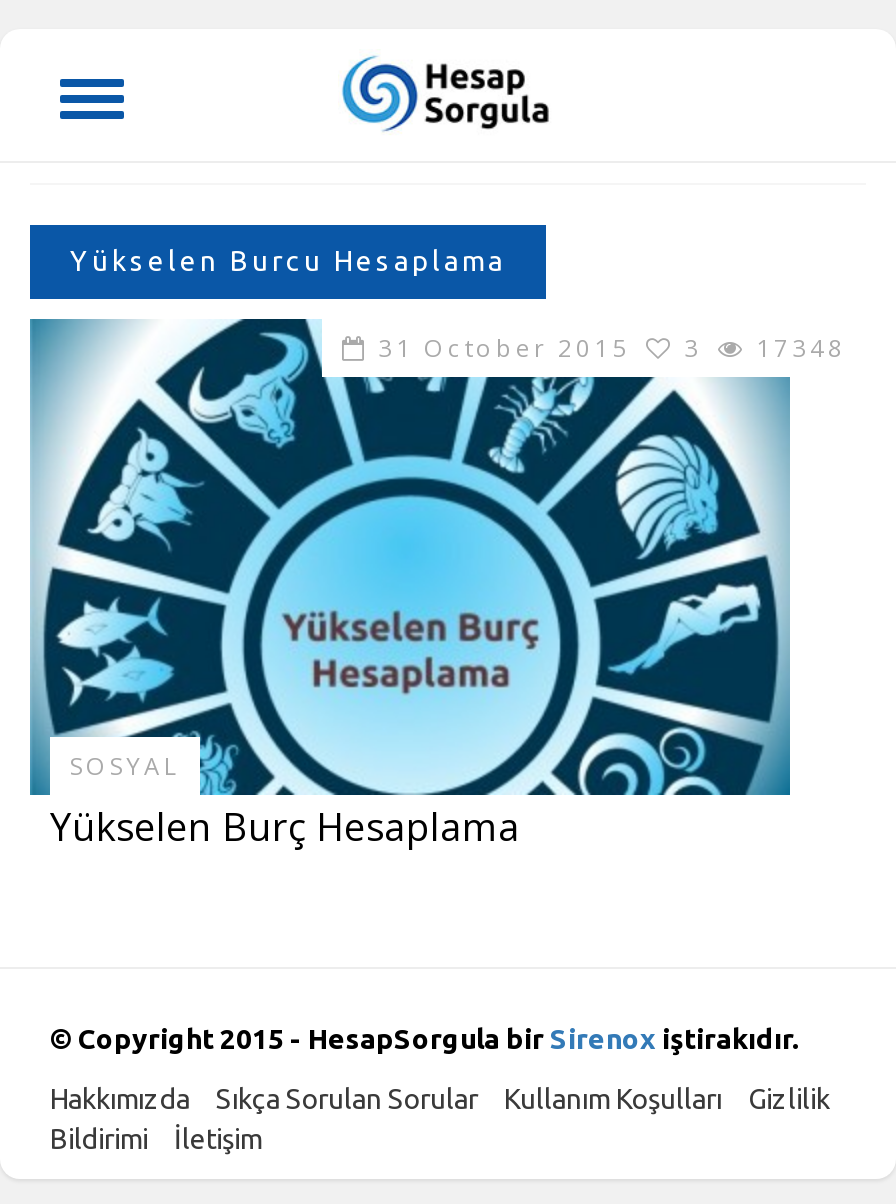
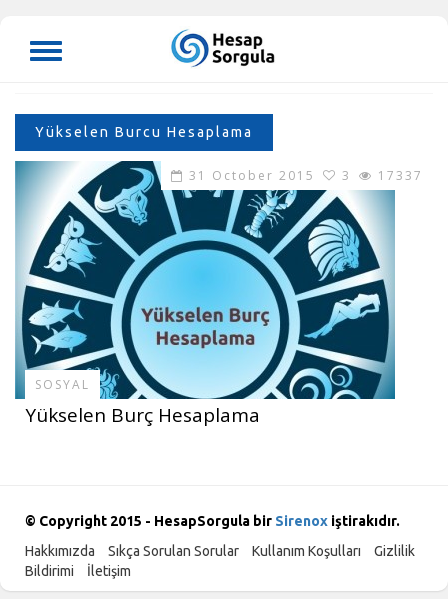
[368,331,846,365] 31 October 2015 3 17348 -> [184,167,423,184] 31 October 2015 3 17337

